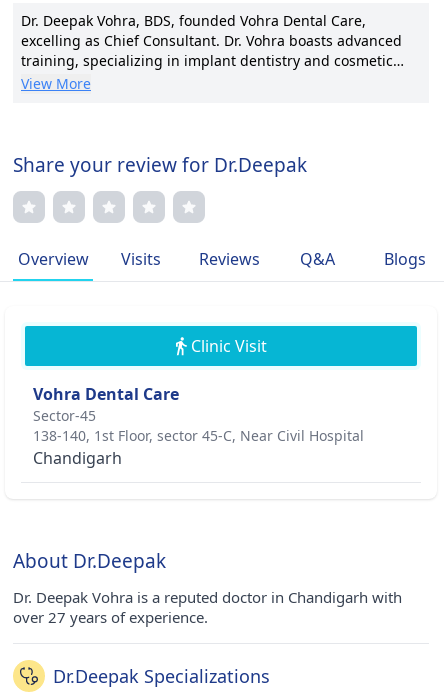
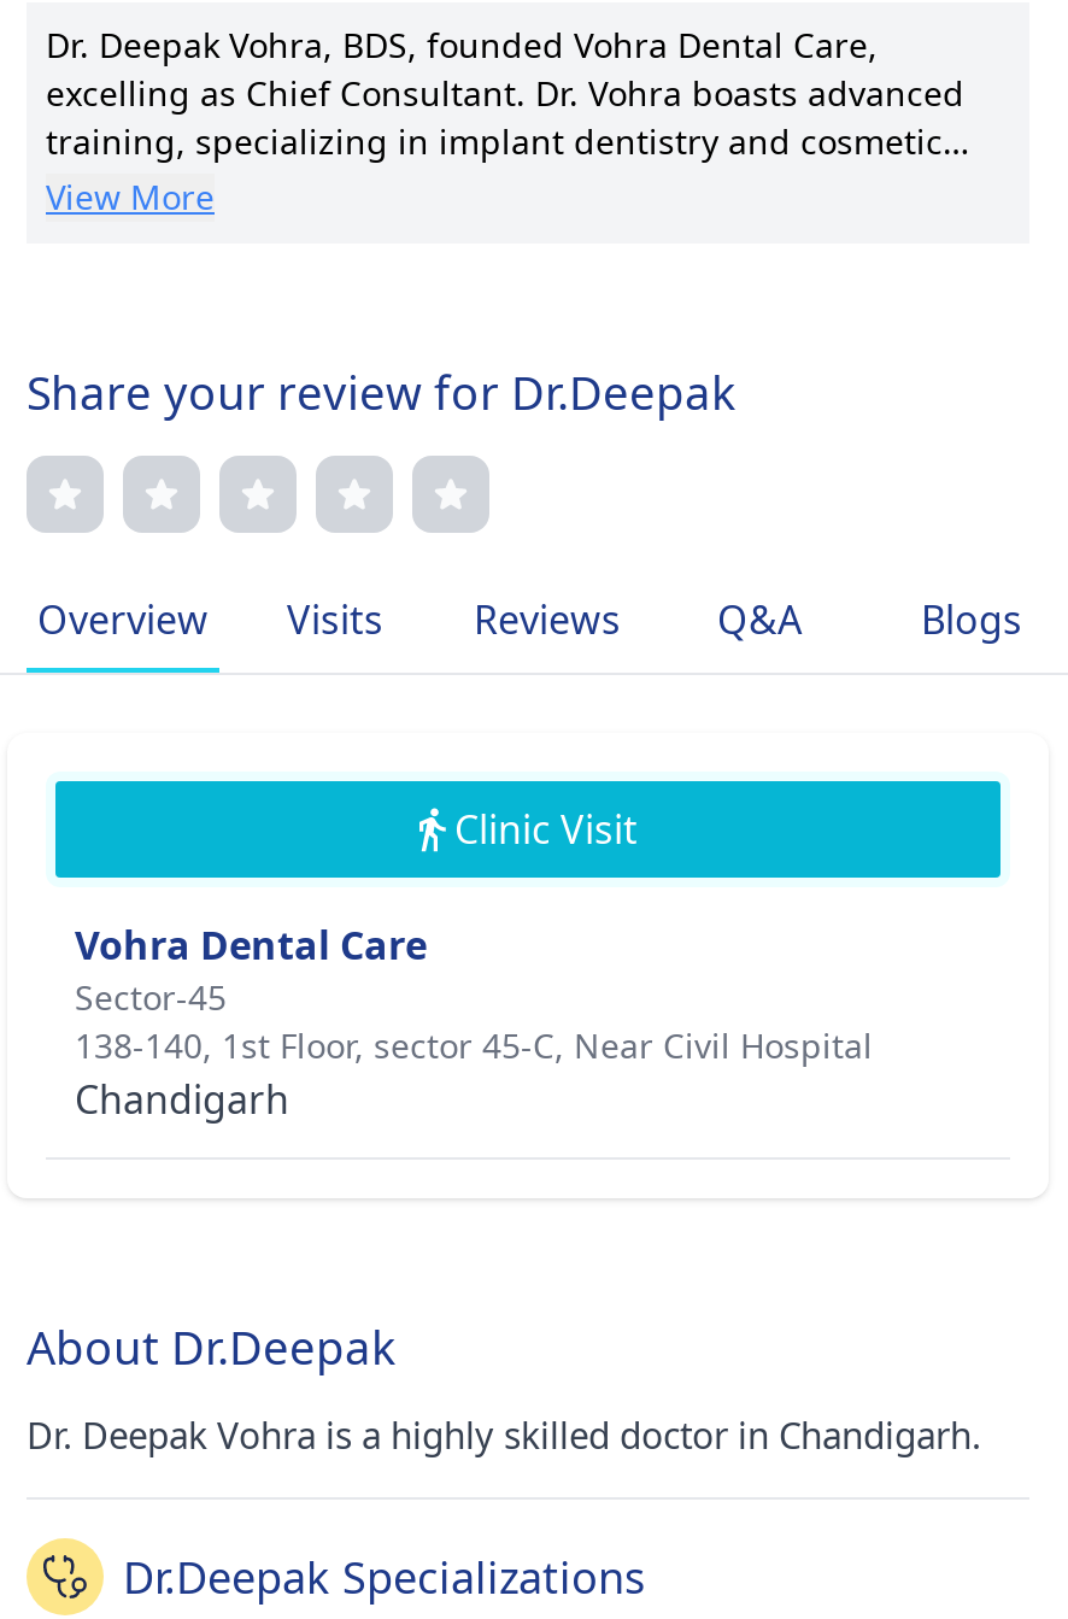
[13,587,402,627] Dr. Deepak Vohra is a reputed doctor in Chandigarh with | over 27 years of experience. -> [27,1410,981,1459] Dr. Deepak Vohra is a highly skilled doctor in Chandigarh.

